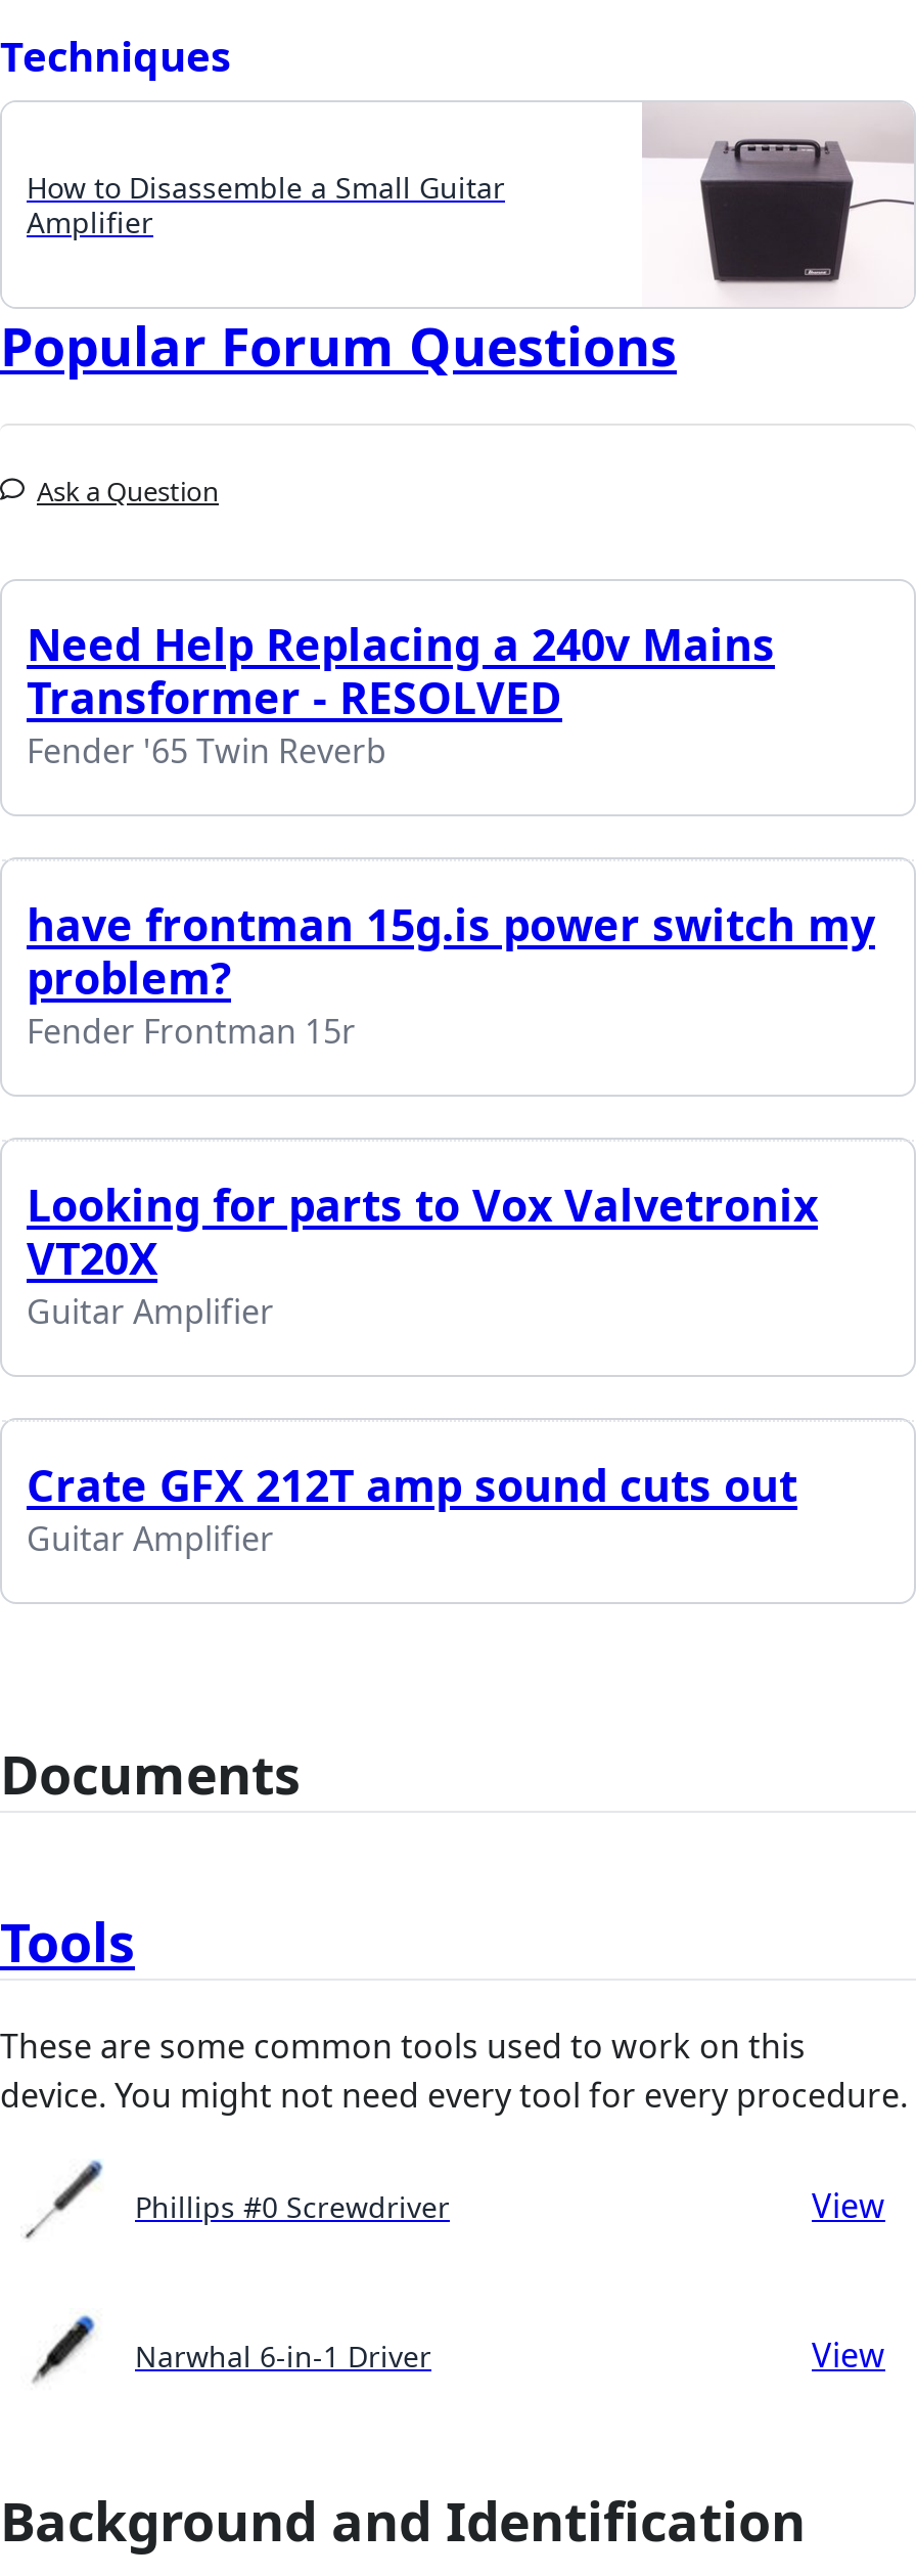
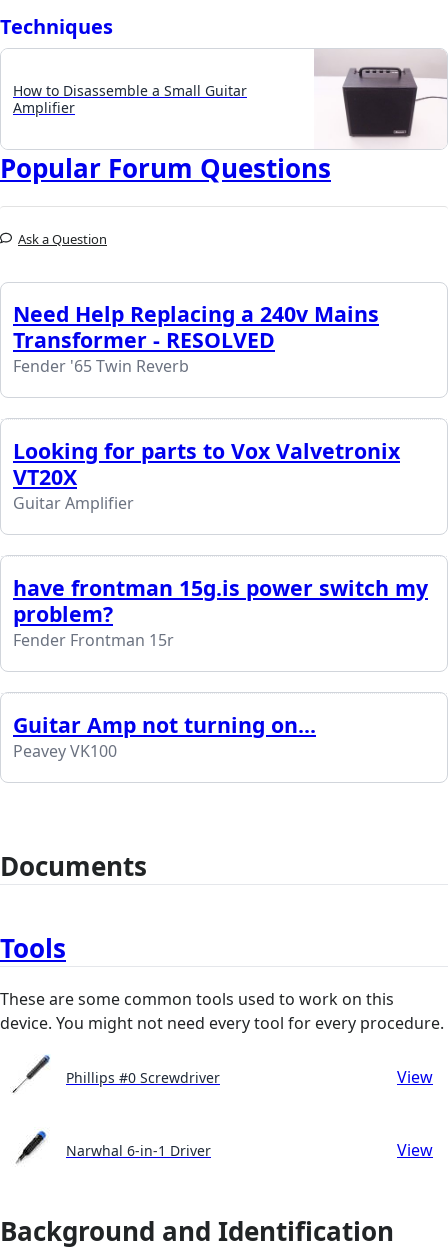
moved [27,894,875,1053] -> [13,573,428,651]: have frontman 15g.is power switch my | problem? | Fender Frontman 15r
moved [27,1174,818,1334] -> [13,436,400,514]: Looking for parts to Vox Valvetronix | VT20X | Guitar Amplifier
[27,1454,797,1561] Crate GFX 212T amp sound cuts out | Guitar Amplifier -> [13,710,316,762] Guitar Amp not turning on... | Peavey VK100

